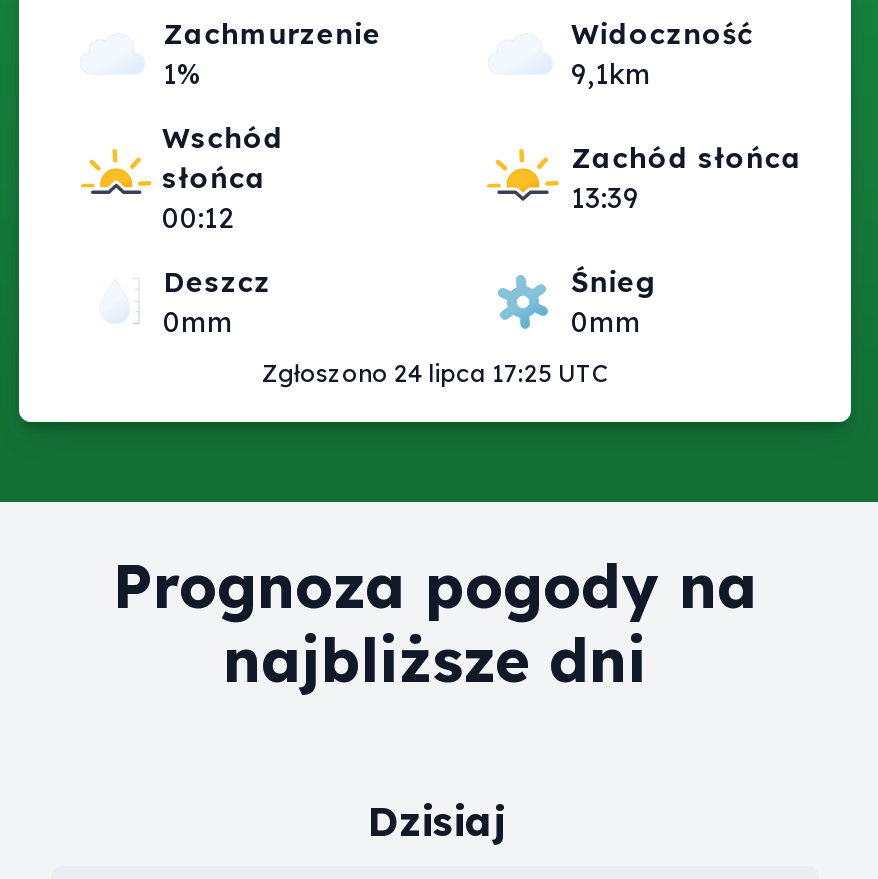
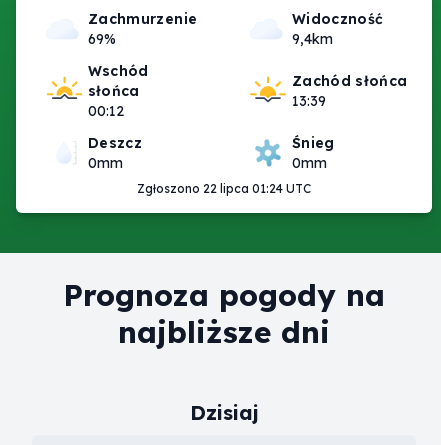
[163,56,201,92] 1% -> [88,30,116,48] 69%
[571,56,651,92] 9,1km -> [292,30,333,48] 9,4km
[262,358,608,388] Zgłoszono 24 lipca 17:25 UTC -> [137,181,311,196] Zgłoszono 22 lipca 01:24 UTC

